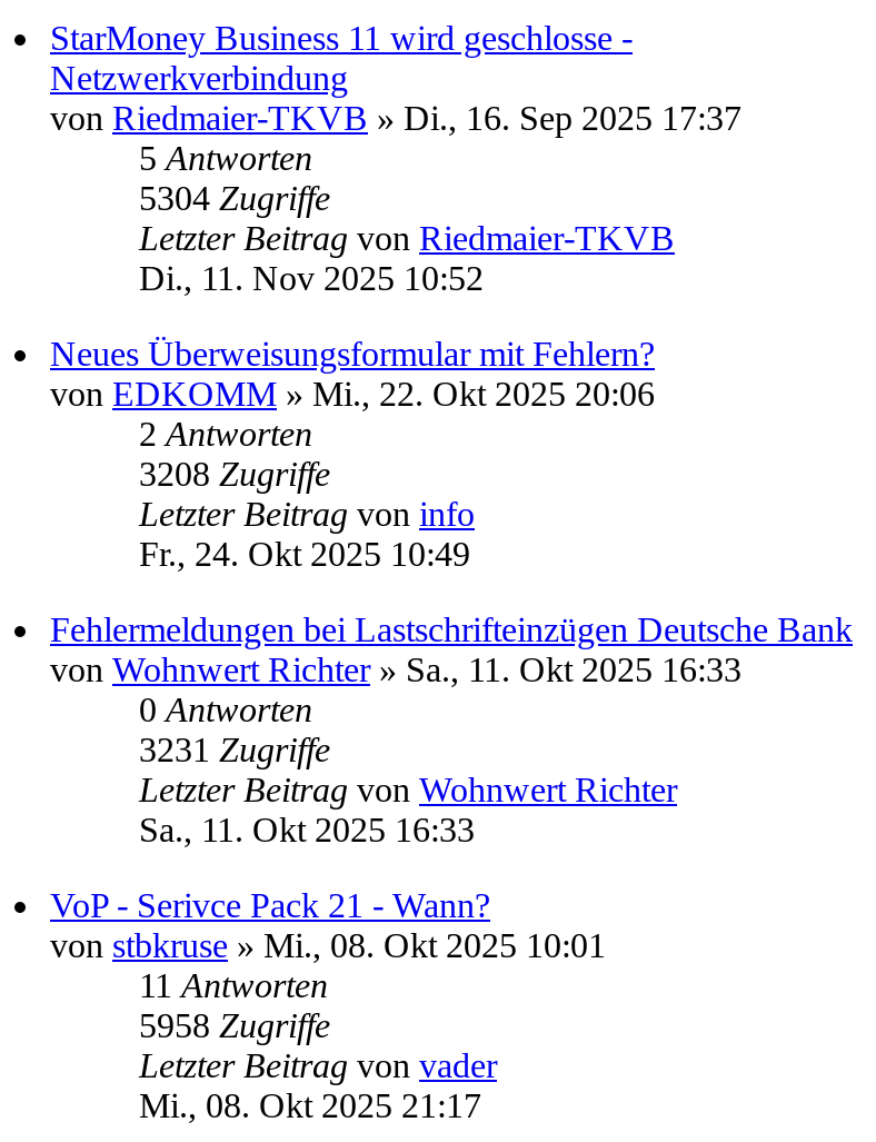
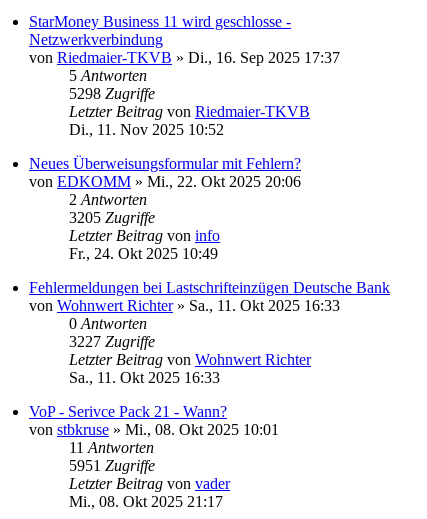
[139,179,330,217] 5304 Zugriffe -> [69,85,155,102] 5298 Zugriffe
[139,455,330,492] 3208 Zugriffe -> [69,209,155,226] 3205 Zugriffe
[139,730,330,768] 3231 Zugriffe -> [69,333,155,350] 3227 Zugriffe
[139,1006,330,1044] 5958 Zugriffe -> [69,457,155,474] 5951 Zugriffe

